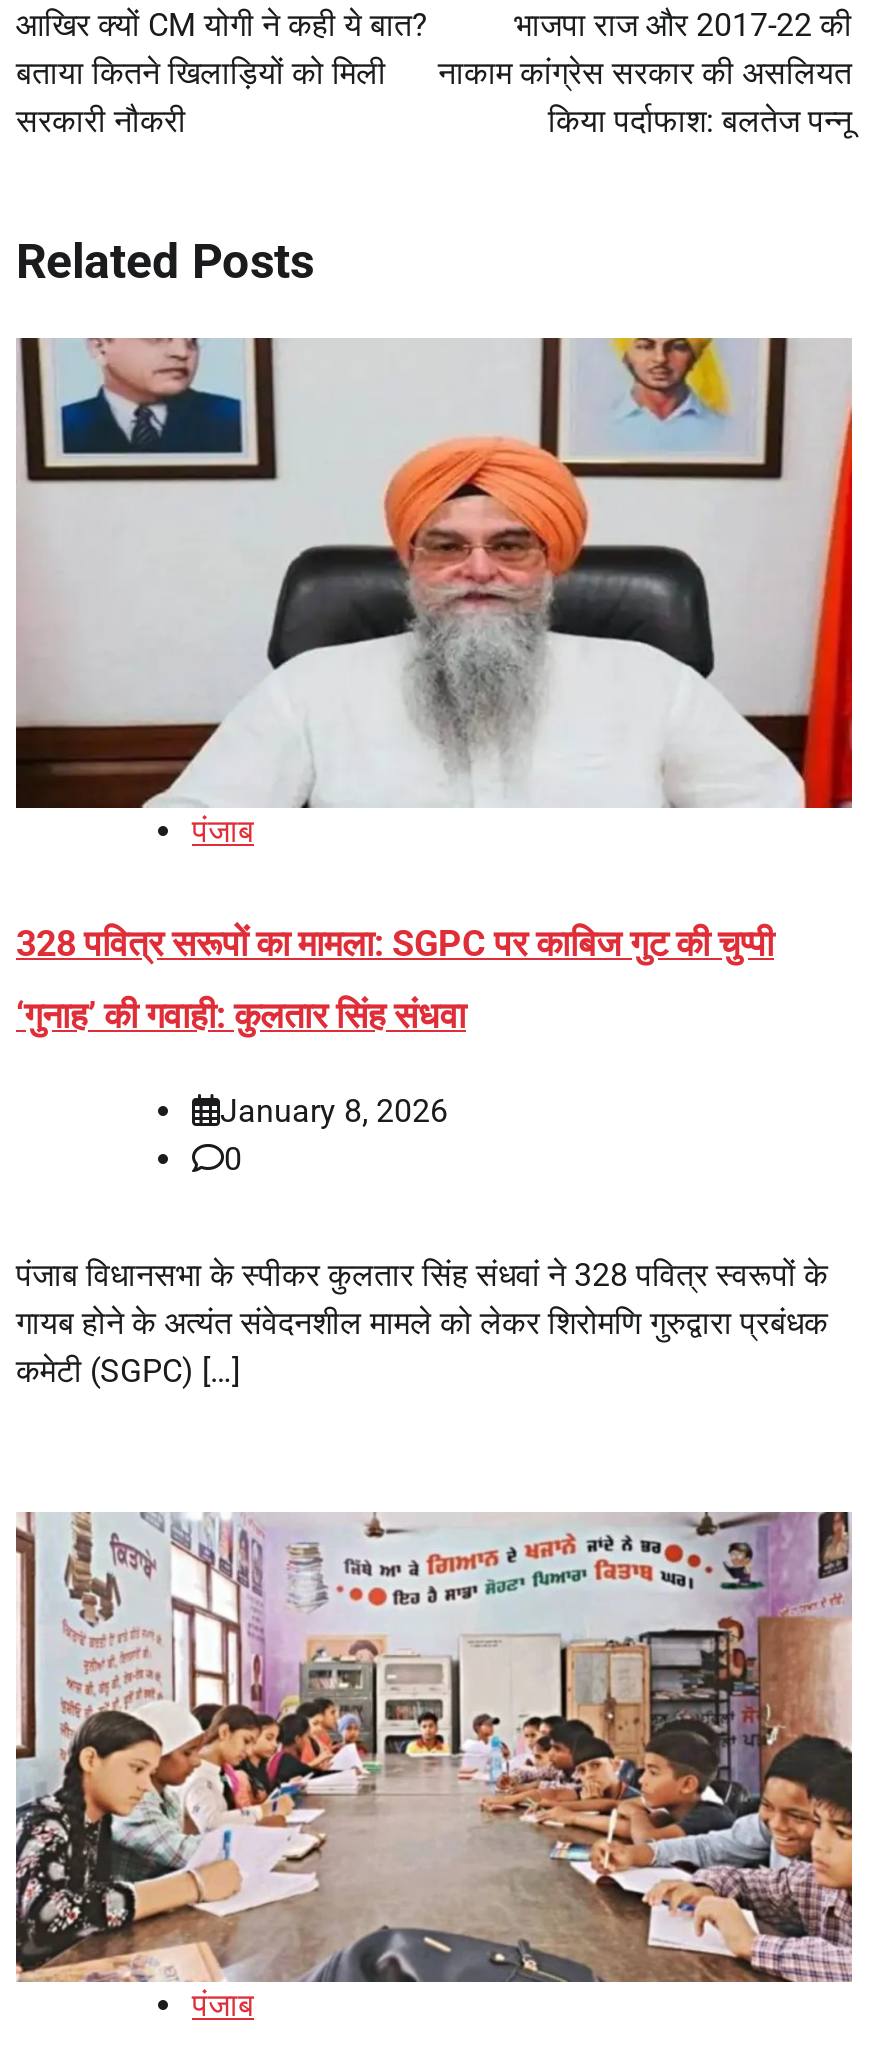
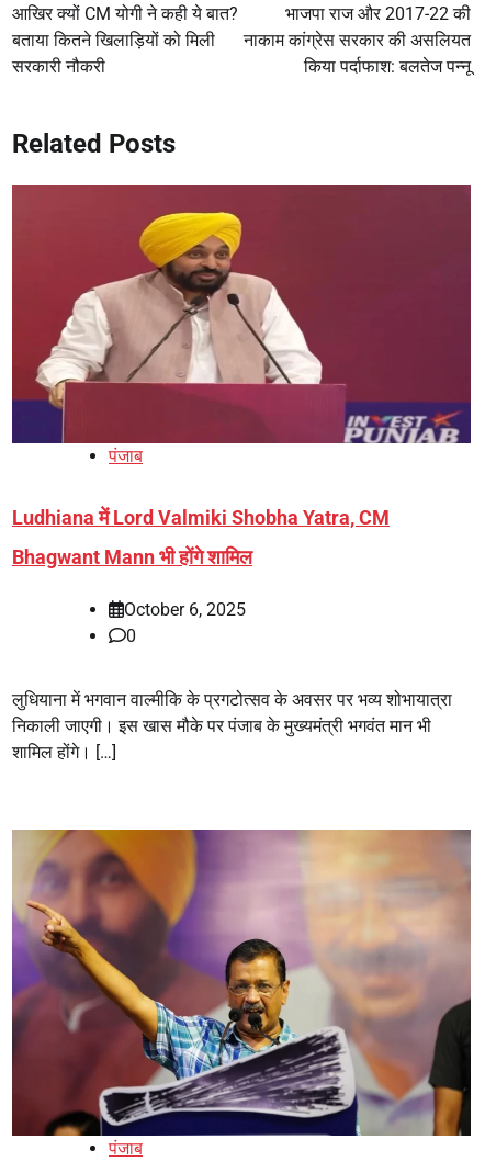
[16,336,854,810] [image] -> [12,184,472,444] [image]
[16,923,774,965] 328 पवित्र सरूपों का मामला: SGPC पर काबिज गुट की चुप्पी -> [12,506,390,529] Ludhiana में Lord Valmiki Shobha Yatra, CM
[16,995,466,1037] ‘गुनाह’ की गवाही: कुलतार सिंह संधवा -> [12,546,252,569] Bhagwant Mann भी होंगे शामिल
[220,1092,448,1130] January 8, 2026 -> [124,599,246,620] October 6, 2025
[16,1256,828,1390] पंजाब विधानसभा के स्पीकर कुलतार सिंह संधवां ने 328 पवित्र स्वरूपों के | गायब होने के अत्यंत संवेदनशील मामले को लेकर शिरोमणि गुरुद्वारा प्रबंधक | कमेटी (SGPC) […] -> [12,689,452,763] लुधियाना में भगवान वाल्मीकि के प्रगटोत्सव के अवसर पर भव्य शोभायात्रा | निकाली जाएगी। इस खास मौके पर पंजाब के मुख्यमंत्री भगवंत मान भी | शामिल होंगे। […]
[16,1510,854,1982] [image] -> [11,828,472,1137] [image]

